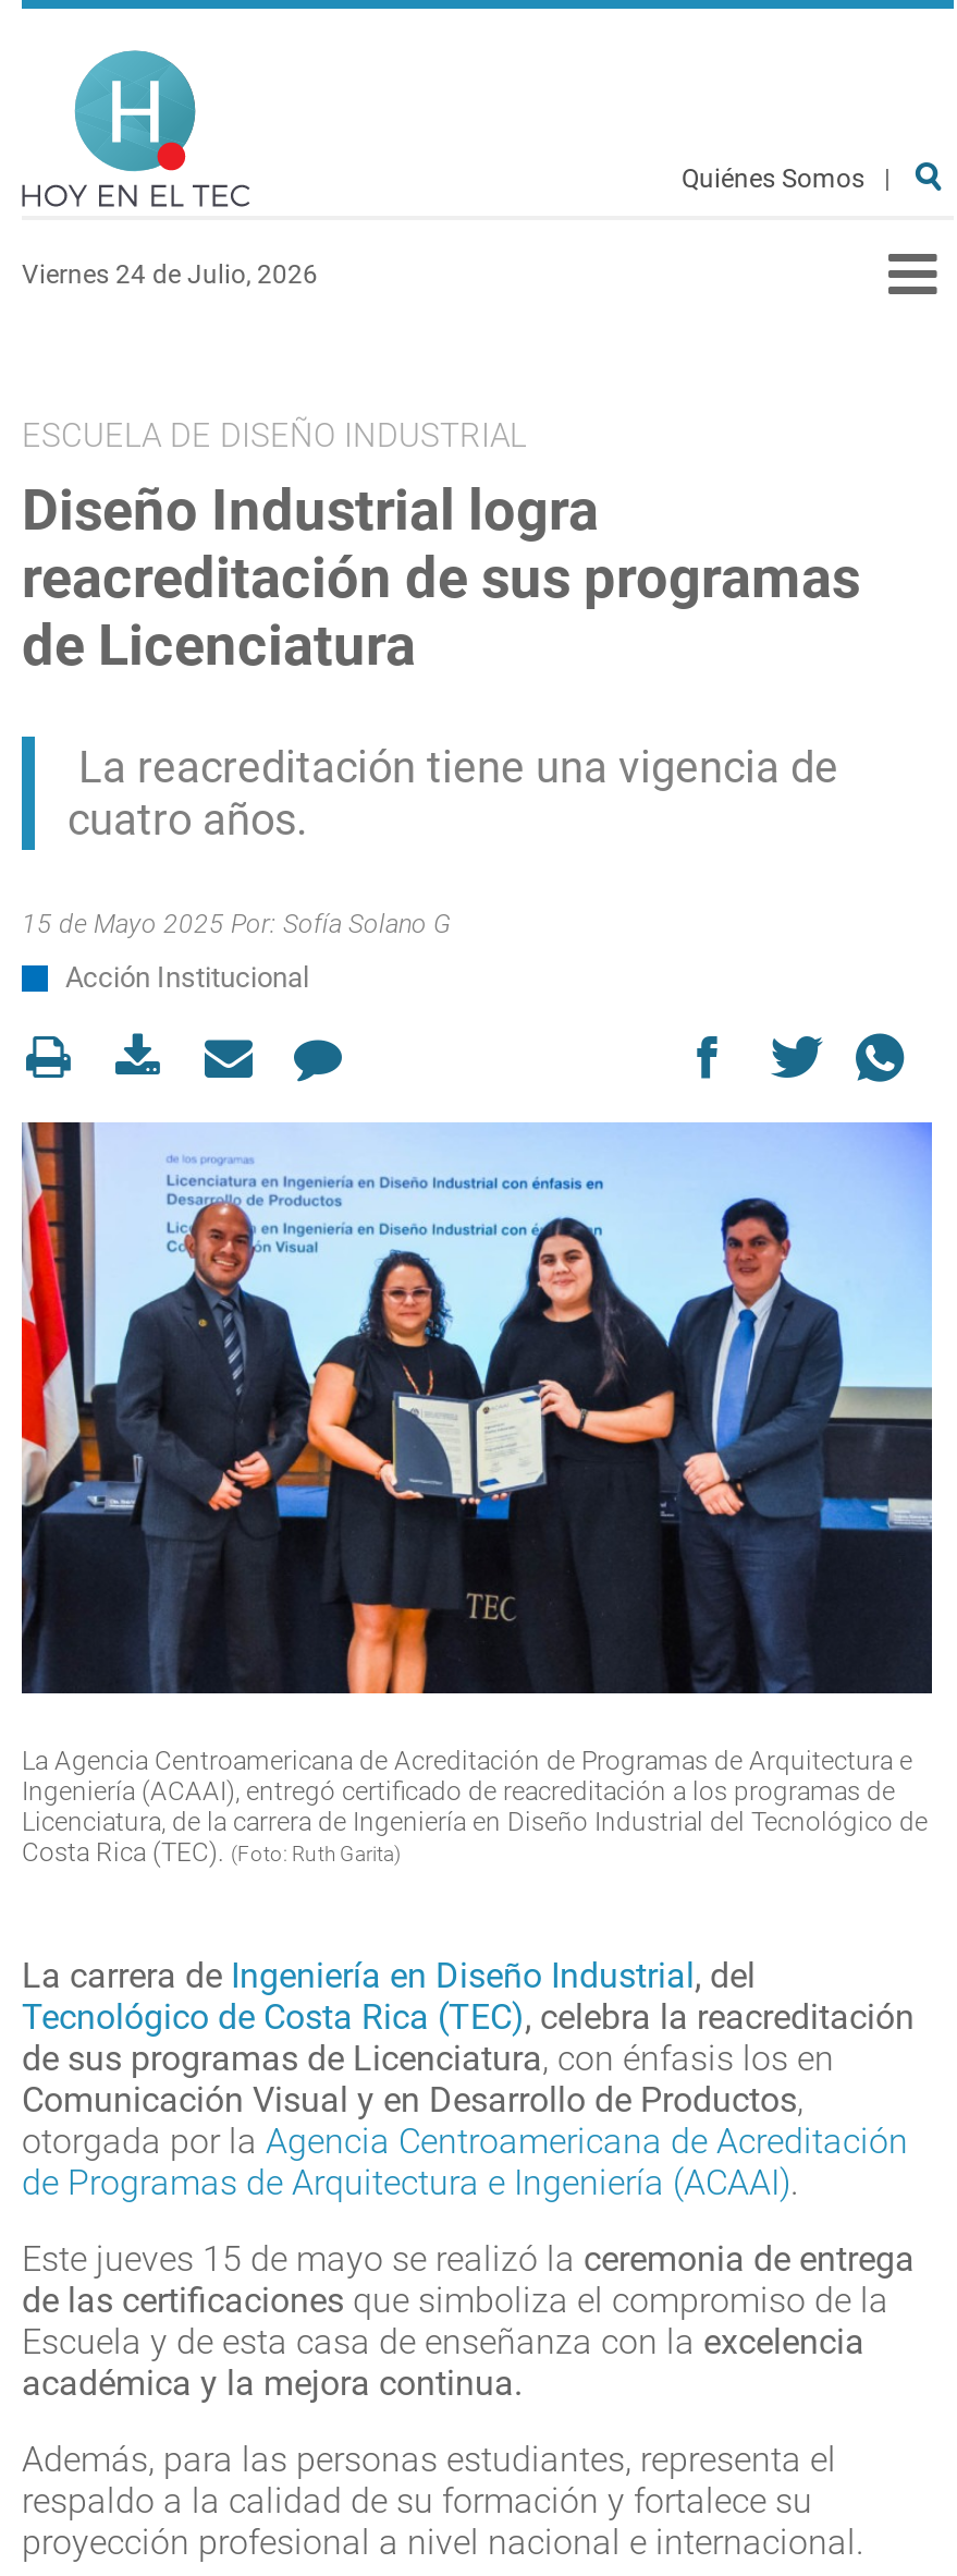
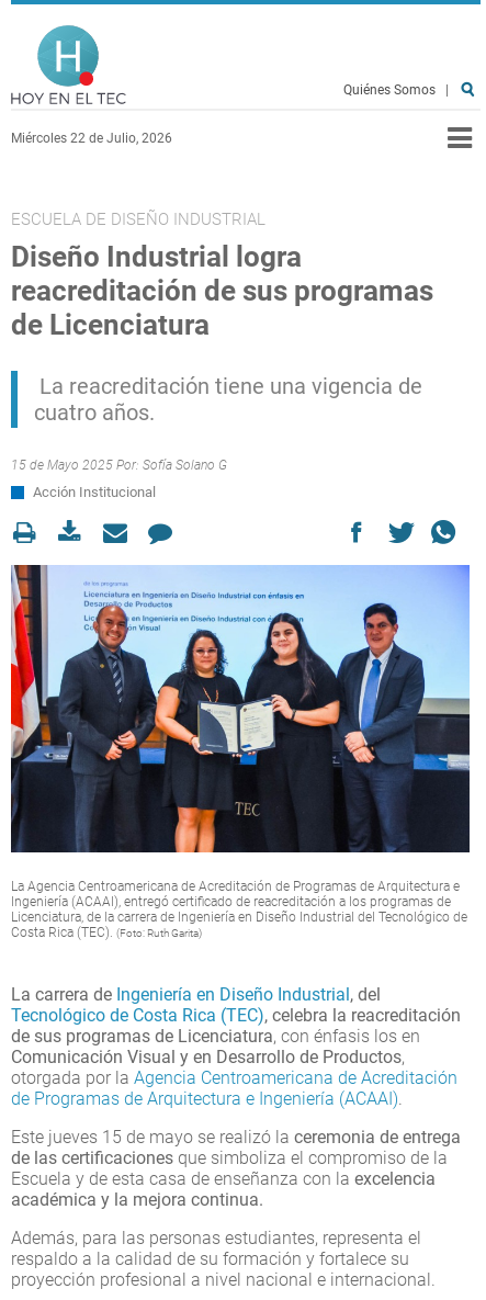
[22,259,318,290] Viernes 24 de Julio, 2026 -> [11,131,172,146] Miércoles 22 de Julio, 2026

